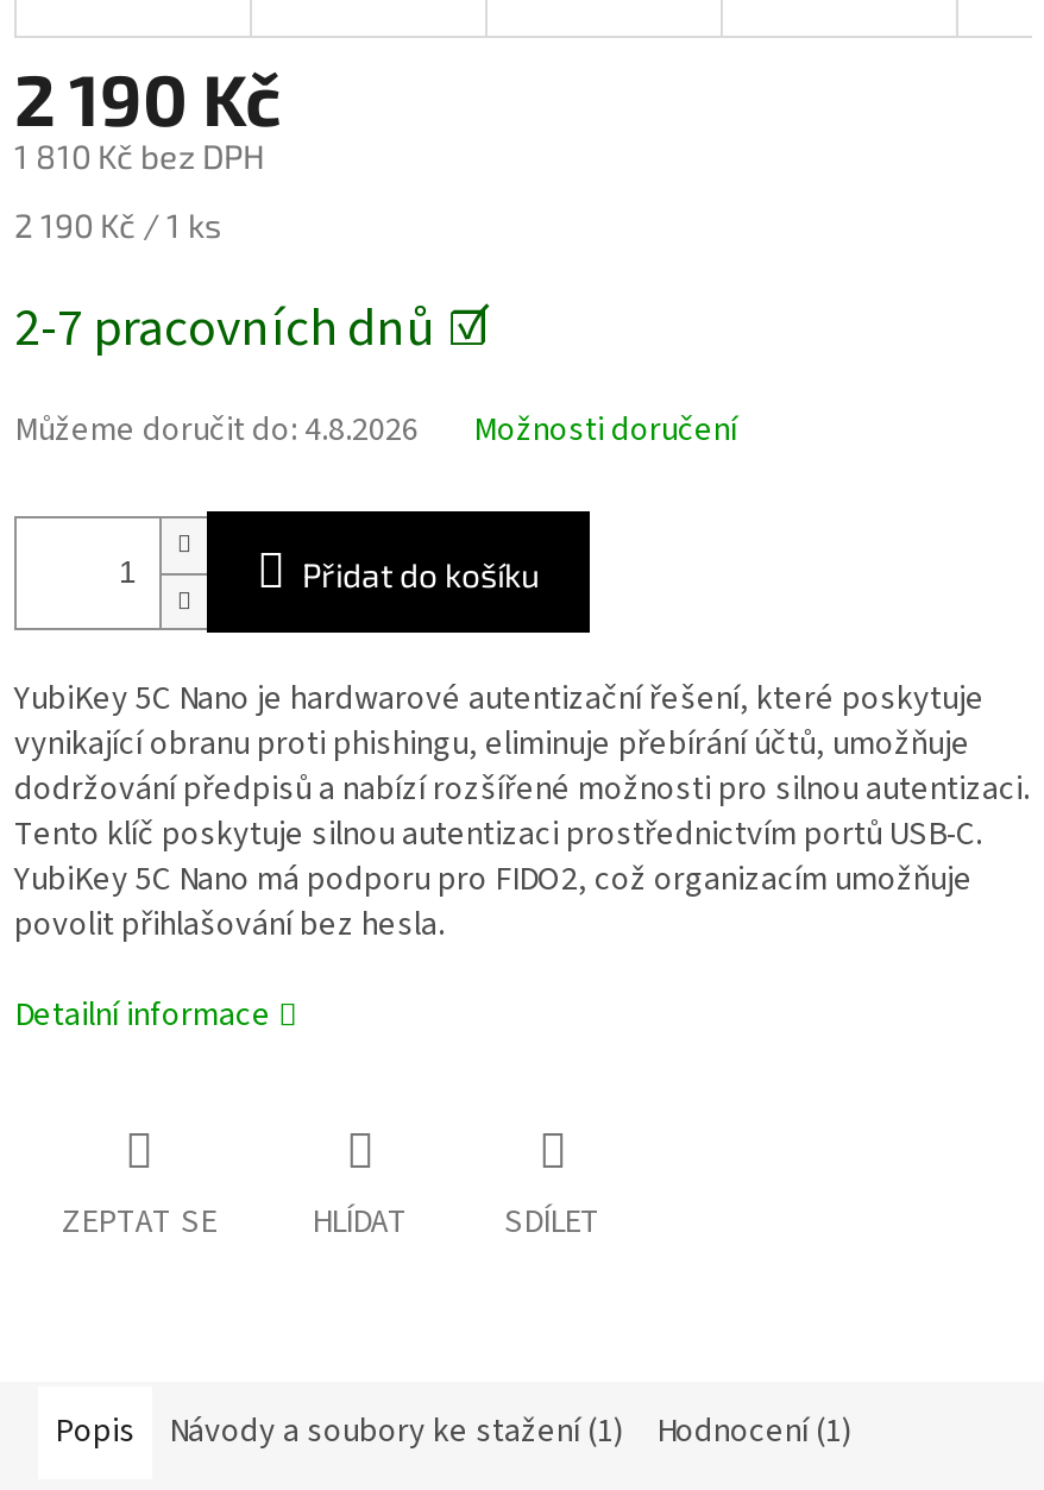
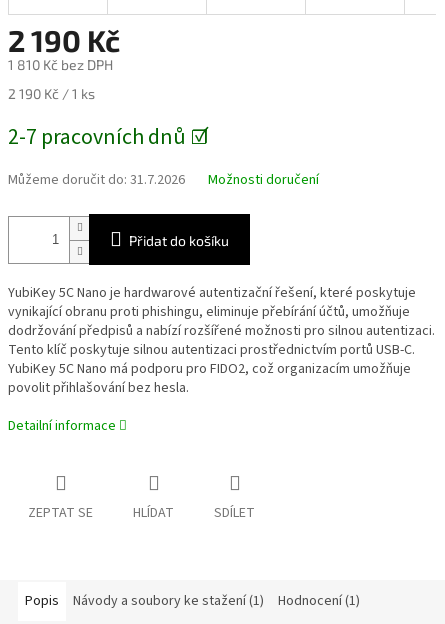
[14,408,419,455] Můžeme doručit do: 4.8.2026 -> [8,170,185,190] Můžeme doručit do: 31.7.2026

